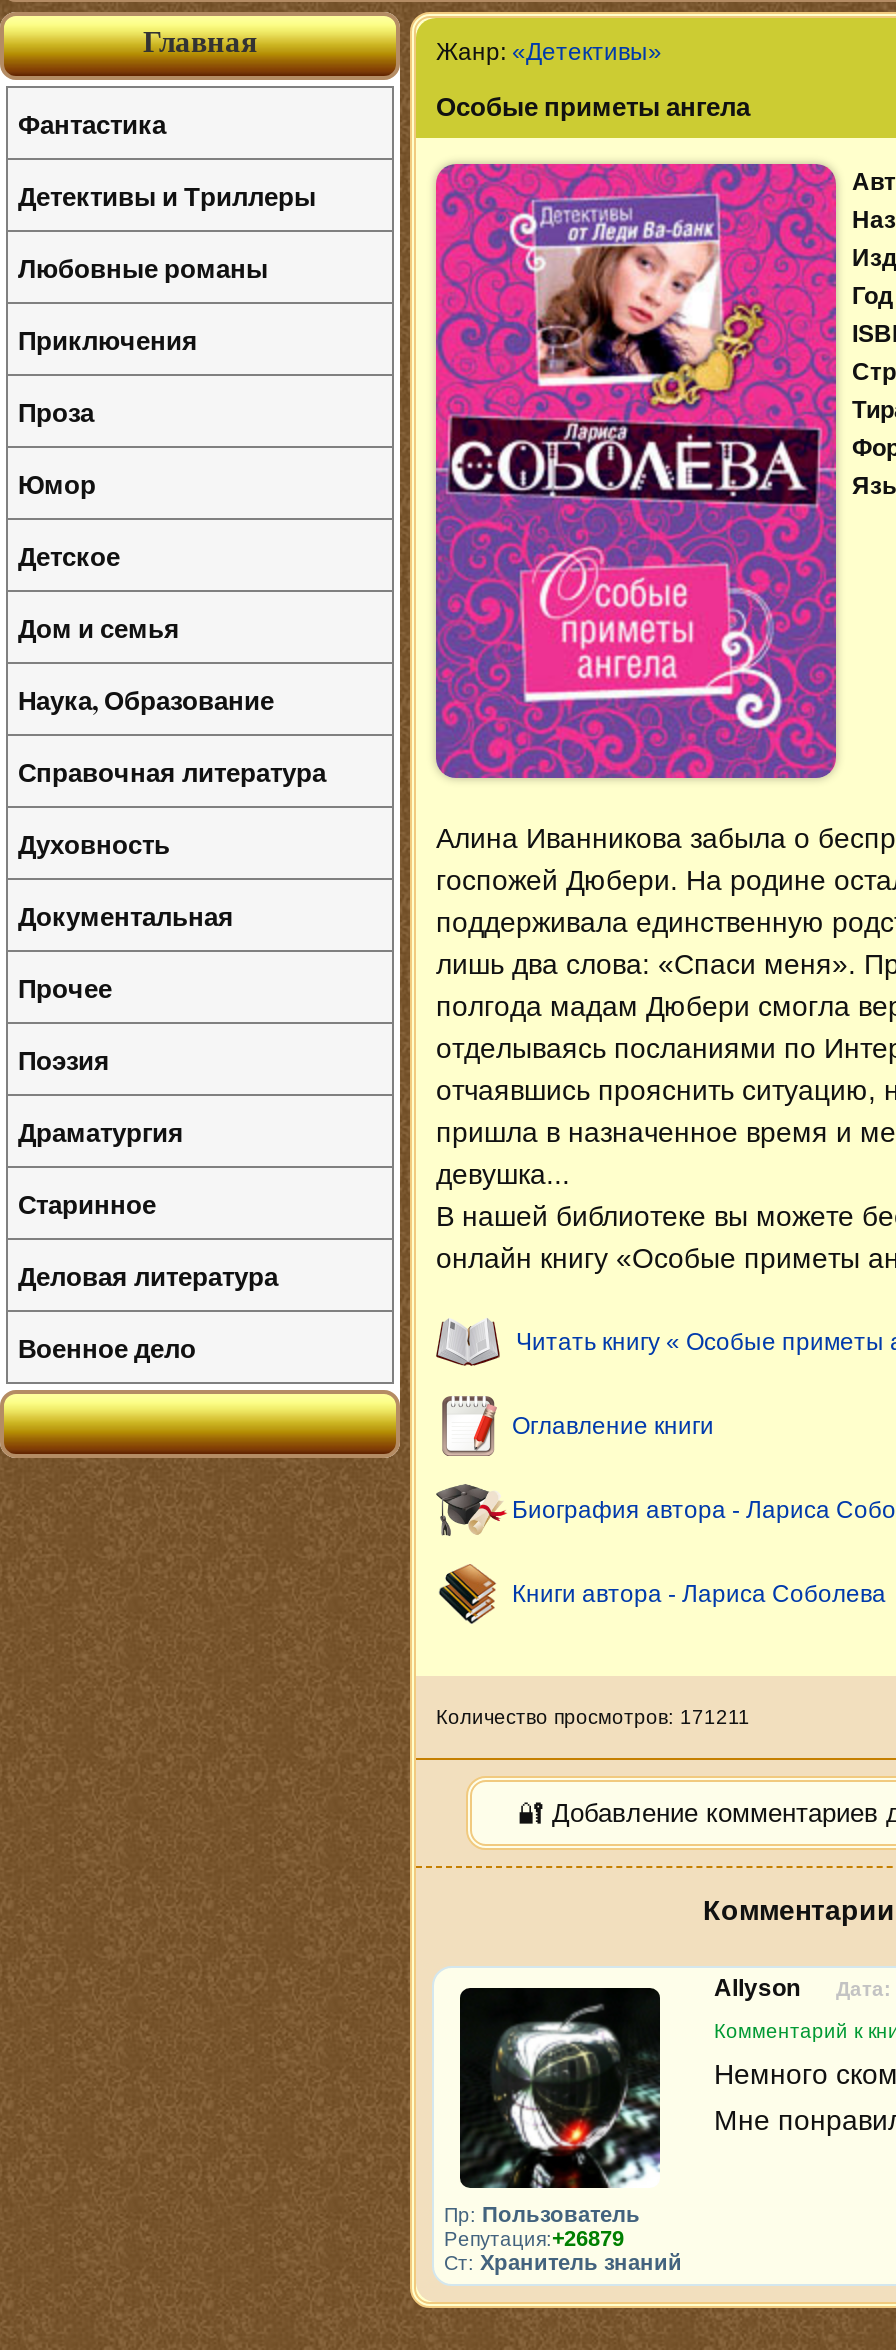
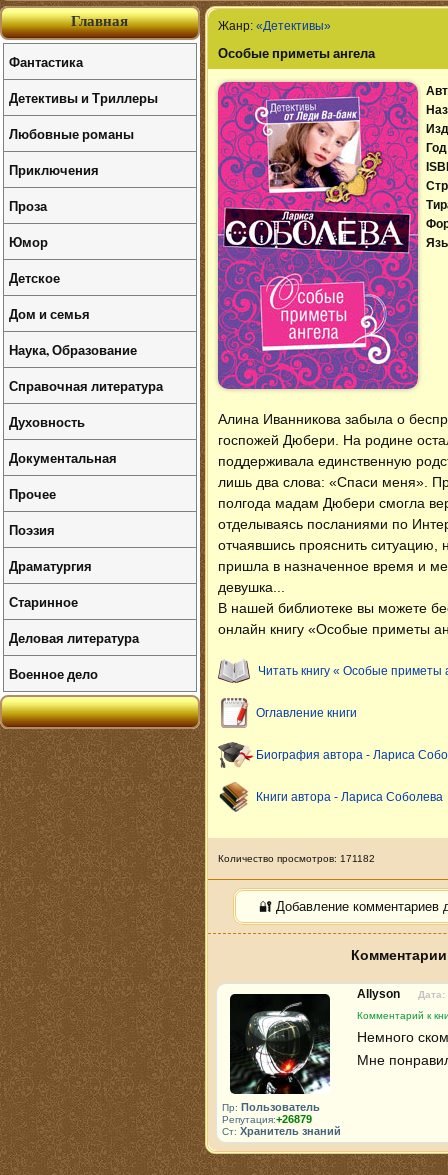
[436,1706,750,1728] Количество просмотров: 171211 -> [218,853,375,864] Количество просмотров: 171182

